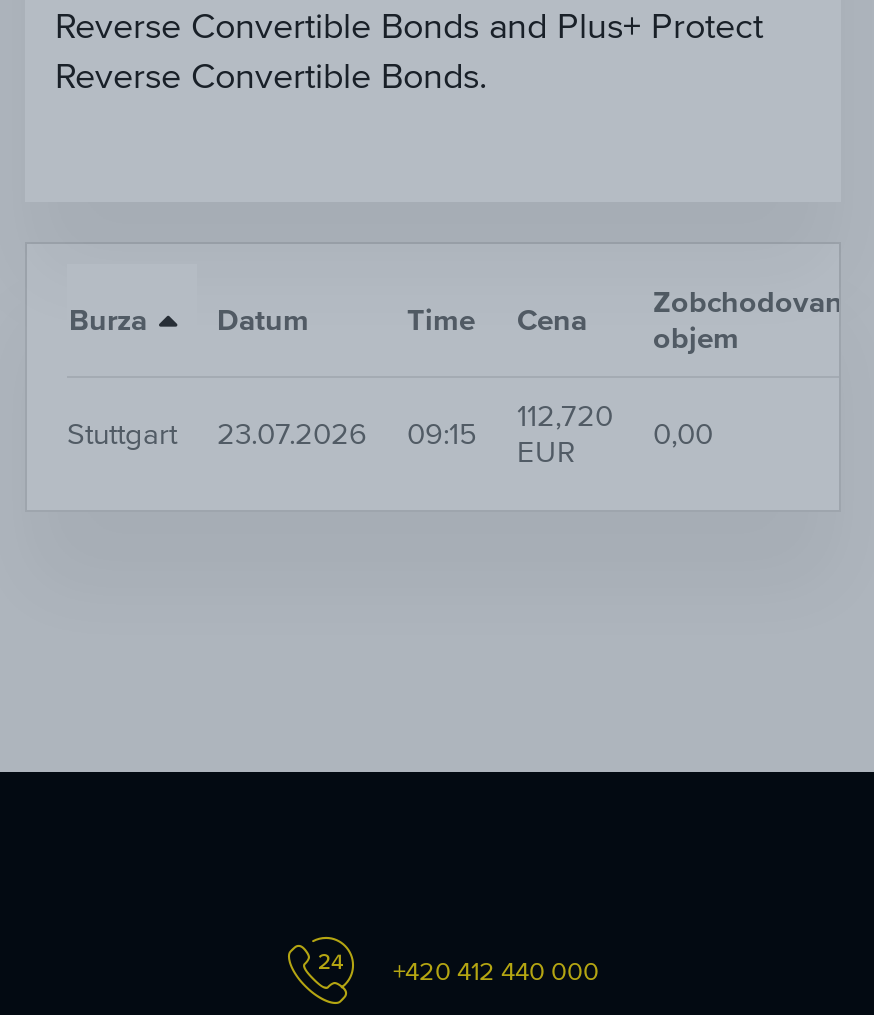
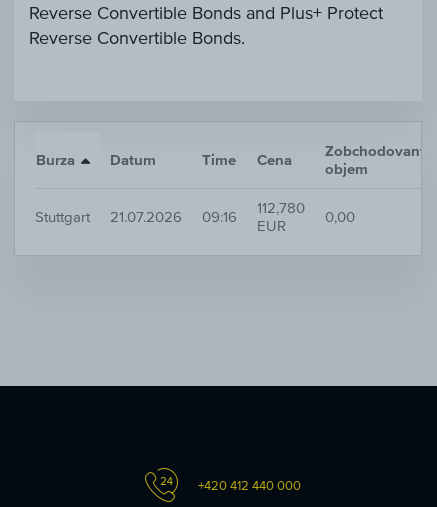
[517,398,613,434] 112,720 -> [257,199,305,217] 112,780
[217,416,367,452] 23.07.2026 -> [110,208,182,226] 21.07.2026
[407,416,477,452] 09:15 -> [202,208,237,226] 09:16

